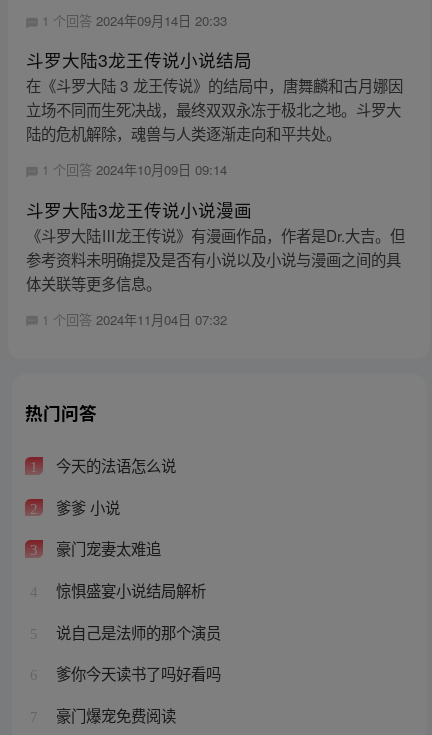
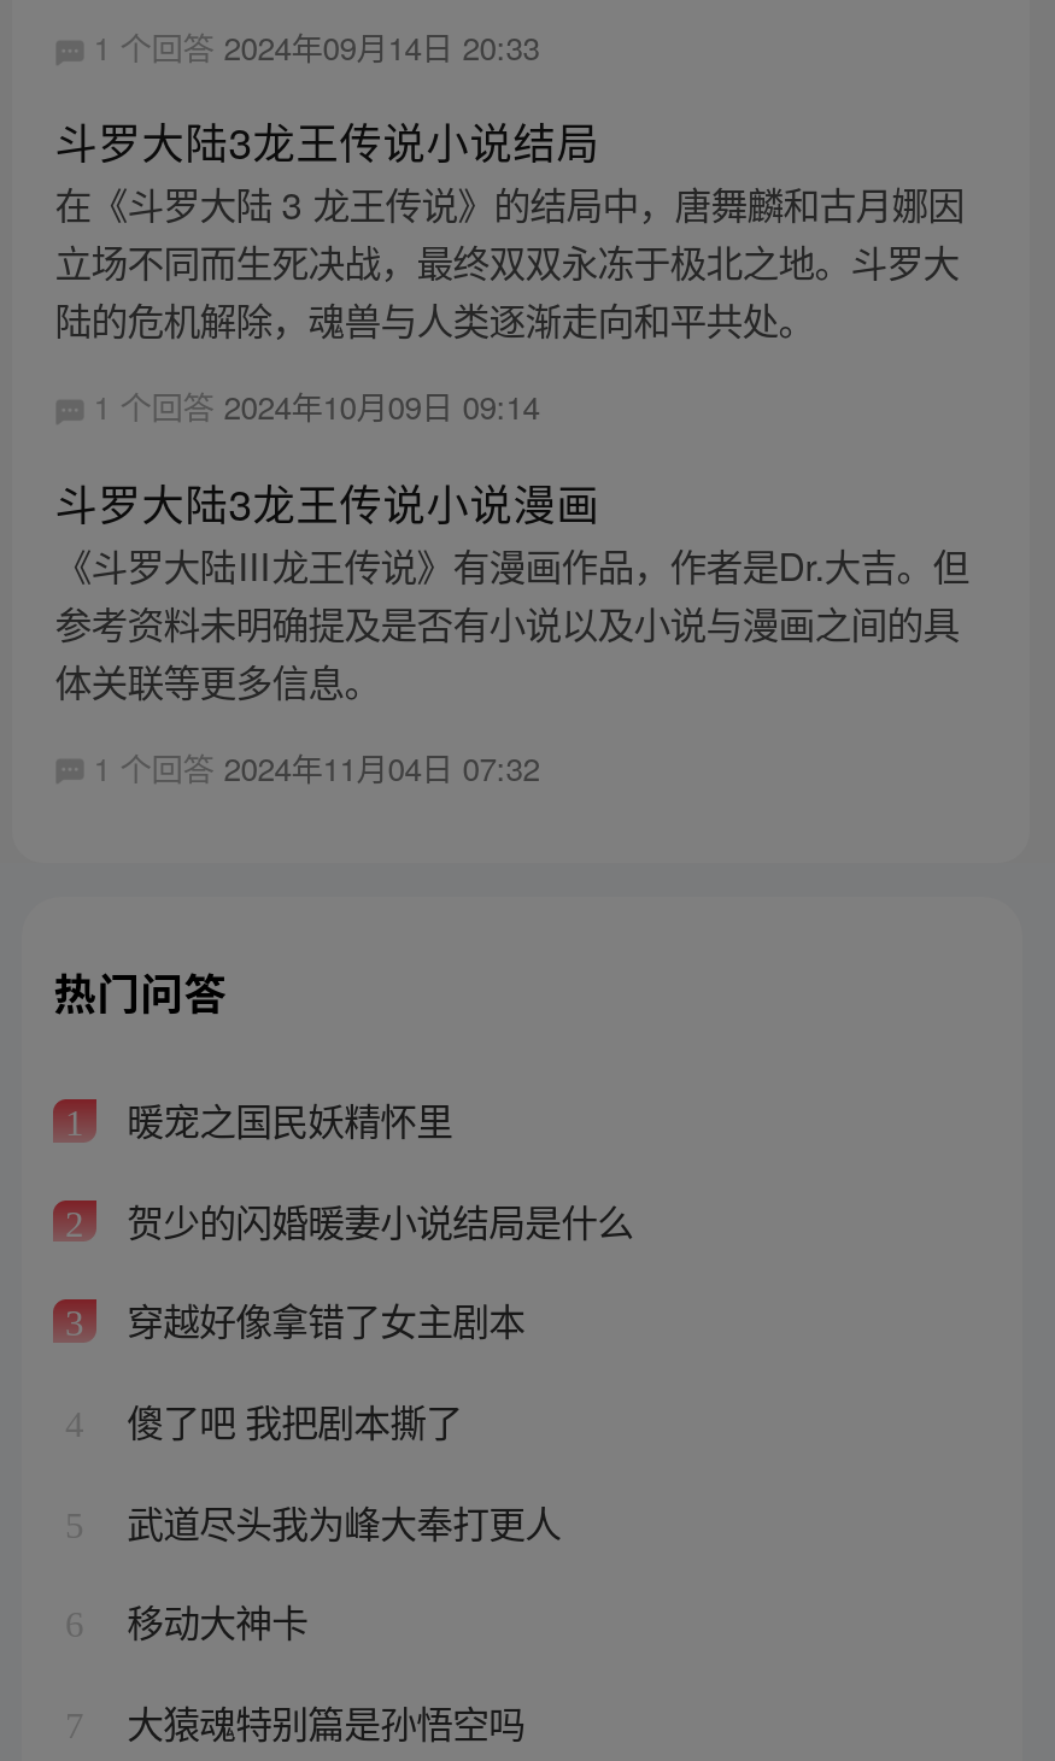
[52,454,176,476] 今天的法语怎么说 -> [117,1093,452,1146] 暖宠之国民妖精怀里
[52,496,120,518] 爹爹 小说 -> [117,1193,633,1246] 贺少的闪婚暖妻小说结局是什么
[52,537,161,559] 豪门宠妻太难追 -> [117,1293,525,1346] 穿越好像拿错了女主剧本
[52,579,206,601] 惊惧盛宴小说结局解析 -> [117,1393,462,1446] 傻了吧 我把剧本撕了
[52,621,221,643] 说自己是法师的那个演员 -> [117,1494,561,1547] 武道尽头我为峰大奉打更人
[52,662,221,684] 爹你今天读书了吗好看吗 -> [117,1594,308,1647] 移动大神卡
[52,704,176,726] 豪门爆宠免费阅读 -> [117,1694,525,1747] 大猿魂特别篇是孙悟空吗

